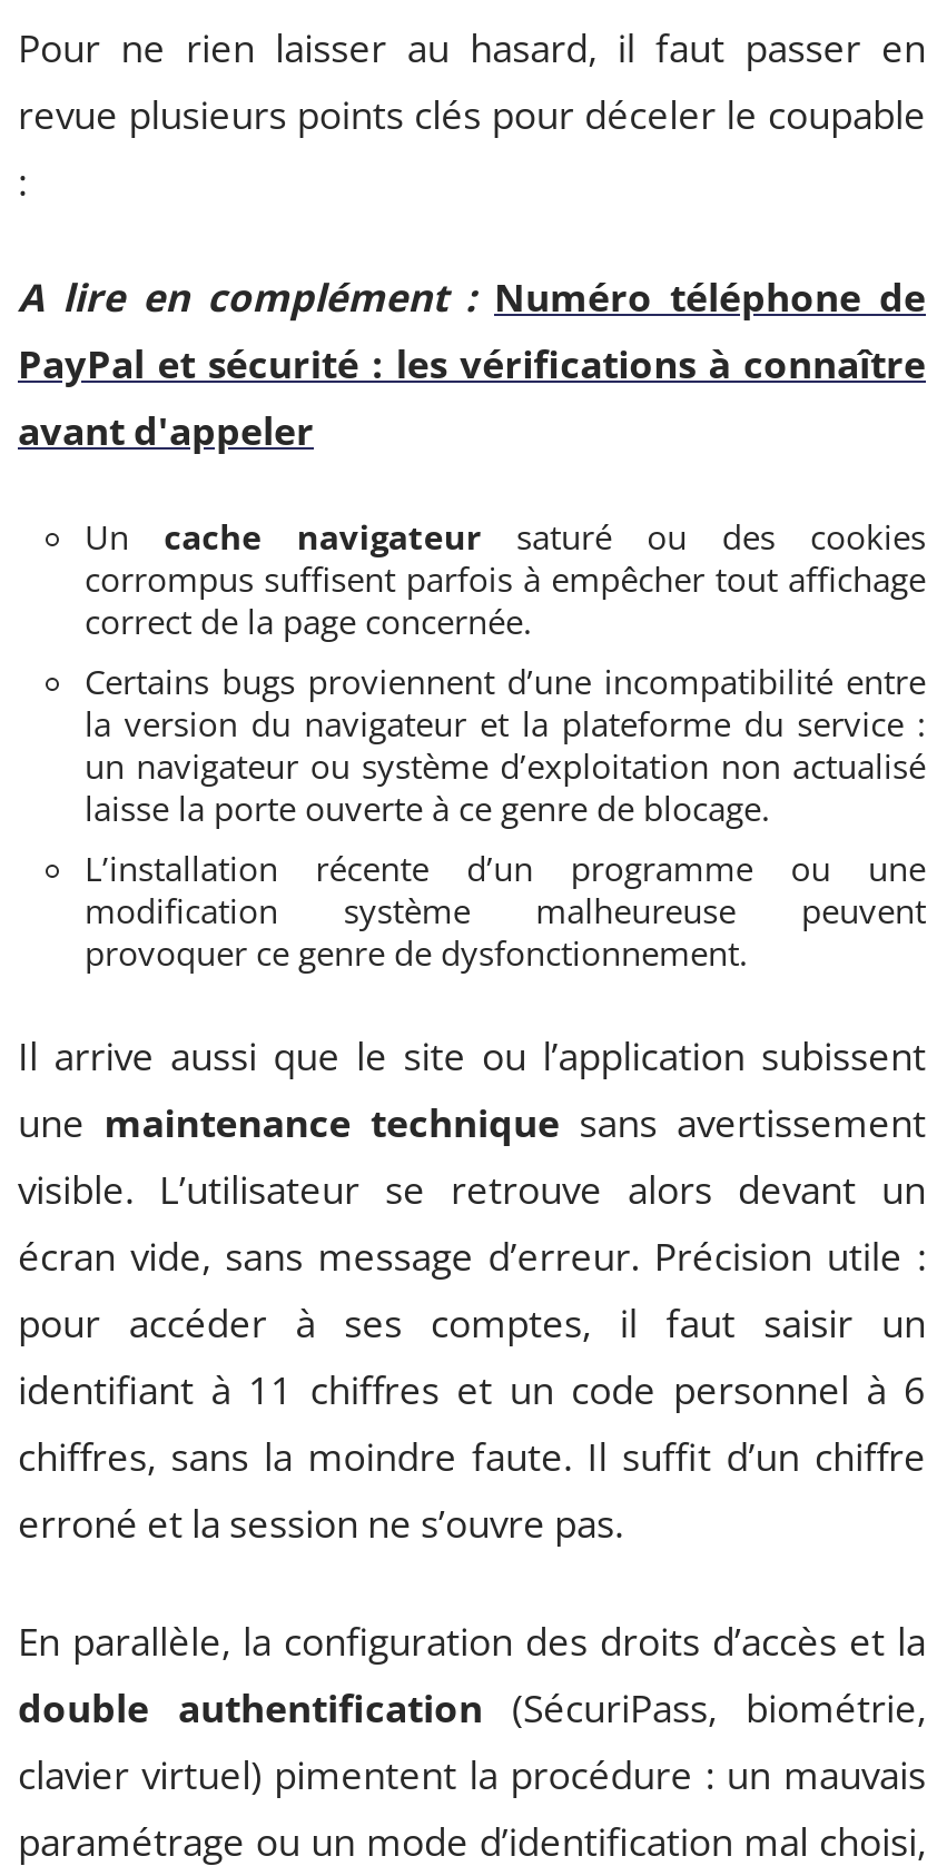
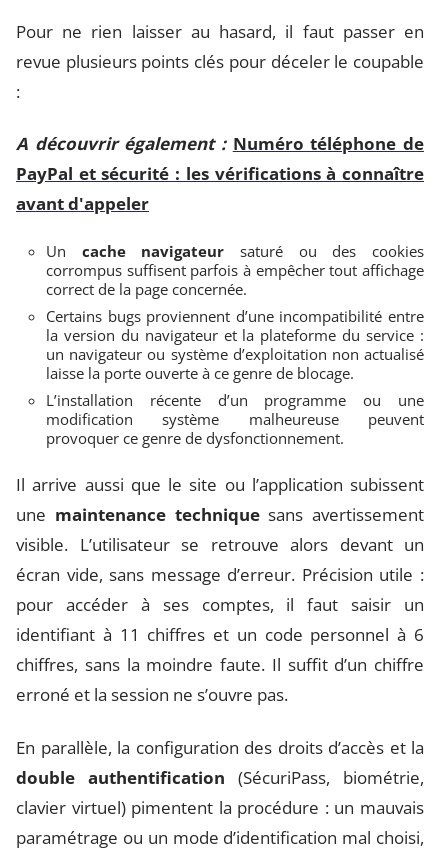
[18,271,926,323] A lire en complément : Numéro téléphone de -> [16,132,424,155] A découvrir également : Numéro téléphone de

